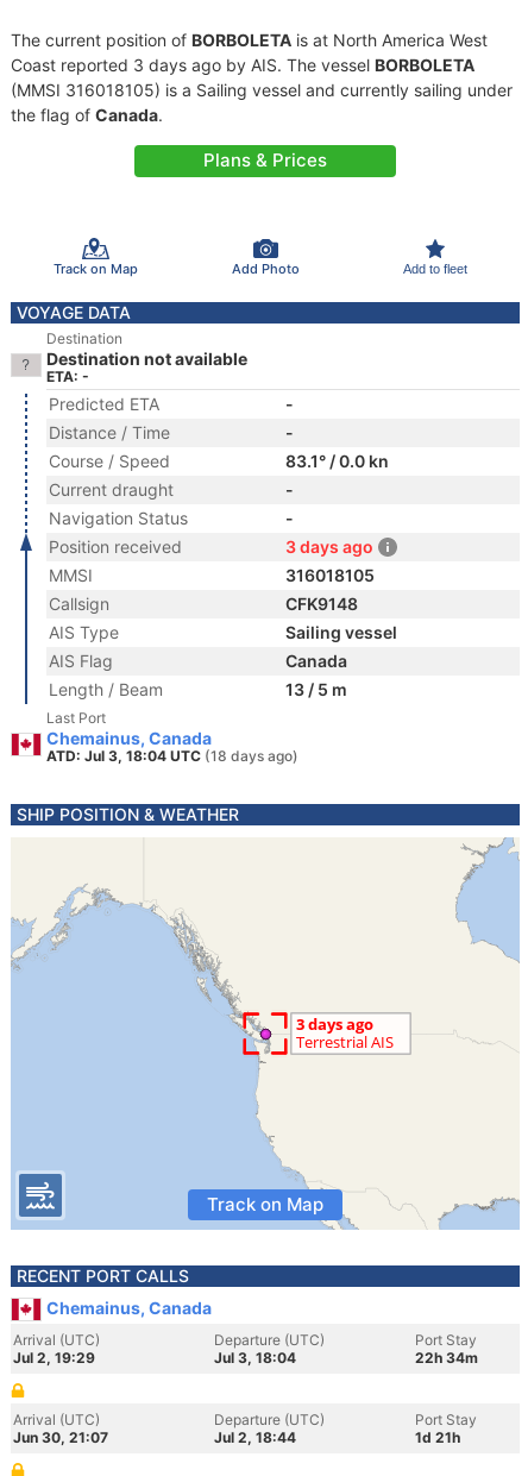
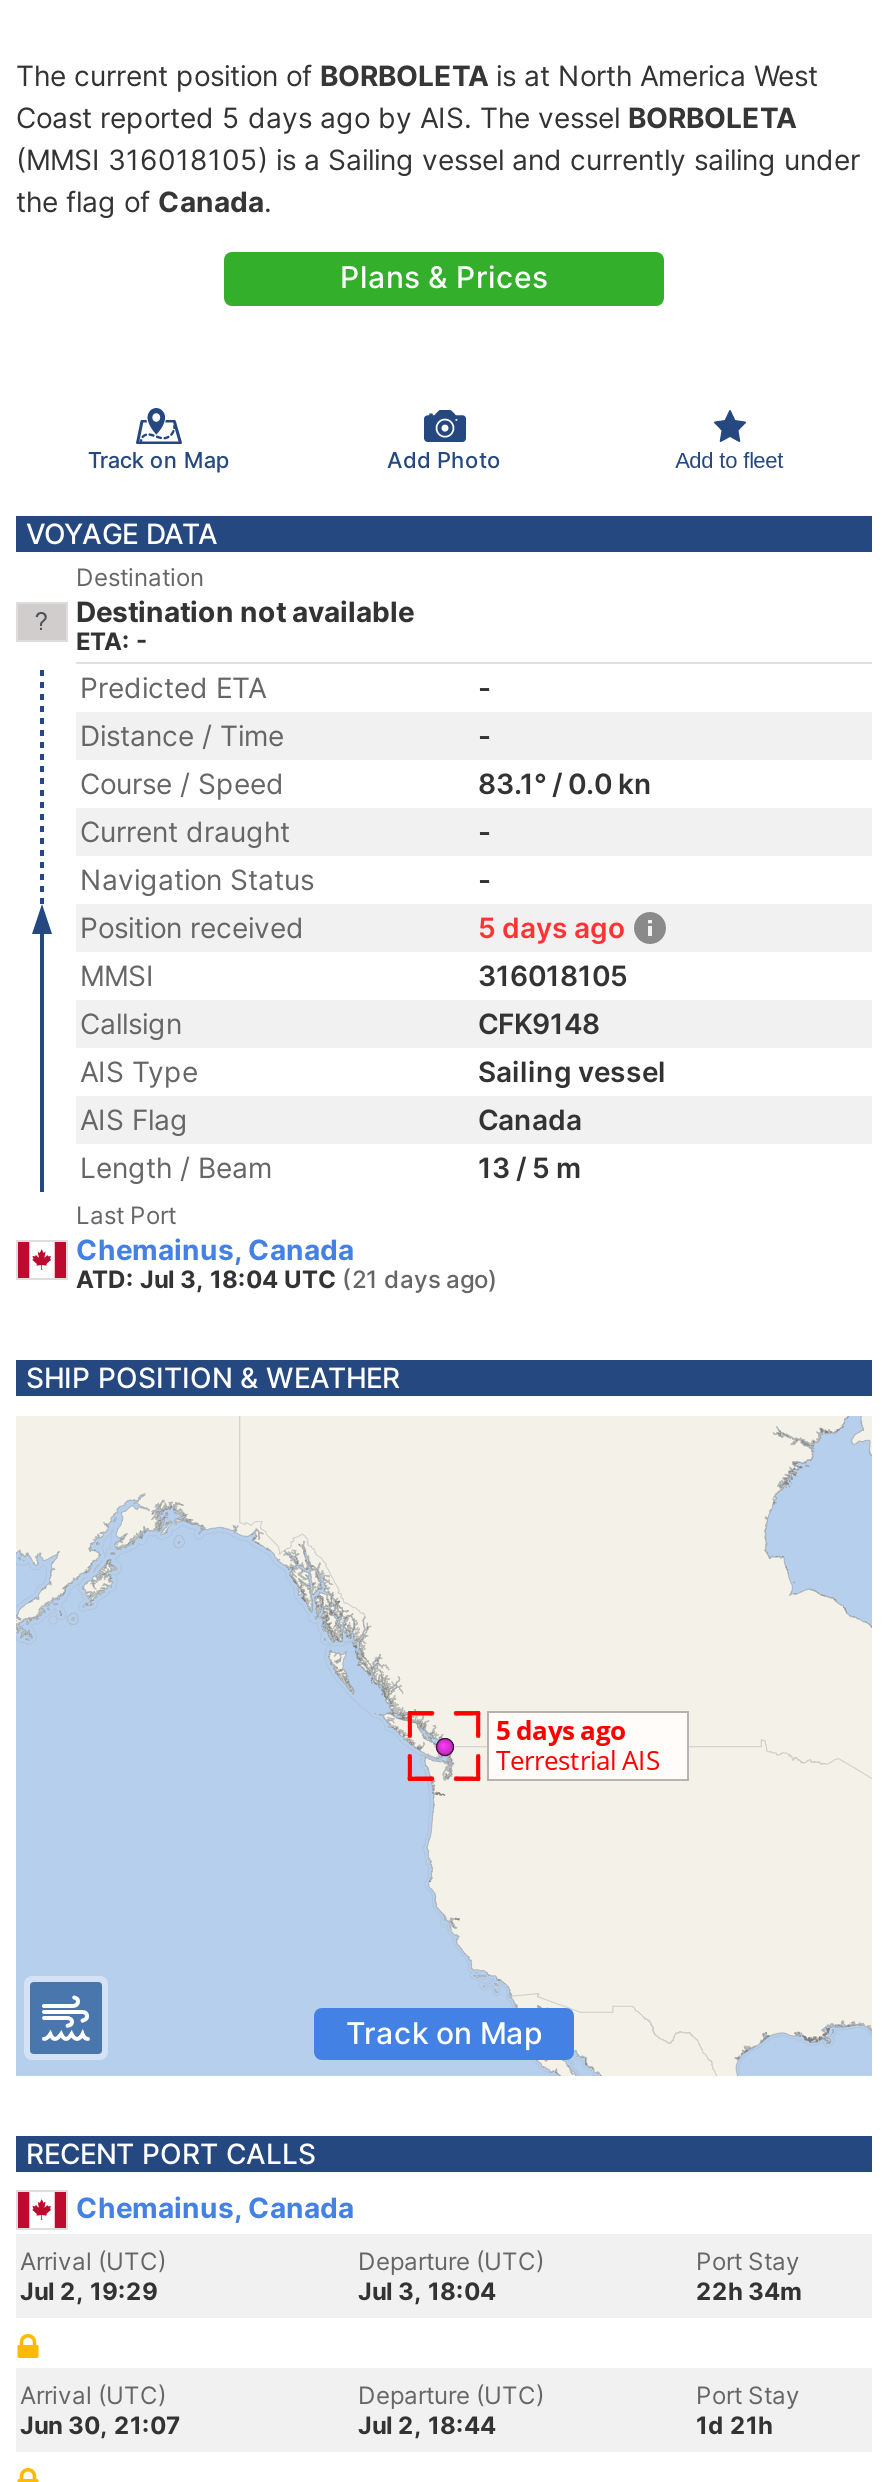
[11,55,474,75] Coast reported 3 days ago by AIS. The vessel BORBOLETA -> [16,100,796,134] Coast reported 5 days ago by AIS. The vessel BORBOLETA
[285,536,373,557] 3 days ago -> [478,910,626,944] 5 days ago
[46,747,298,765] ATD: Jul 3, 18:04 UTC (18 days ago) -> [76,1264,498,1294] ATD: Jul 3, 18:04 UTC (21 days ago)

